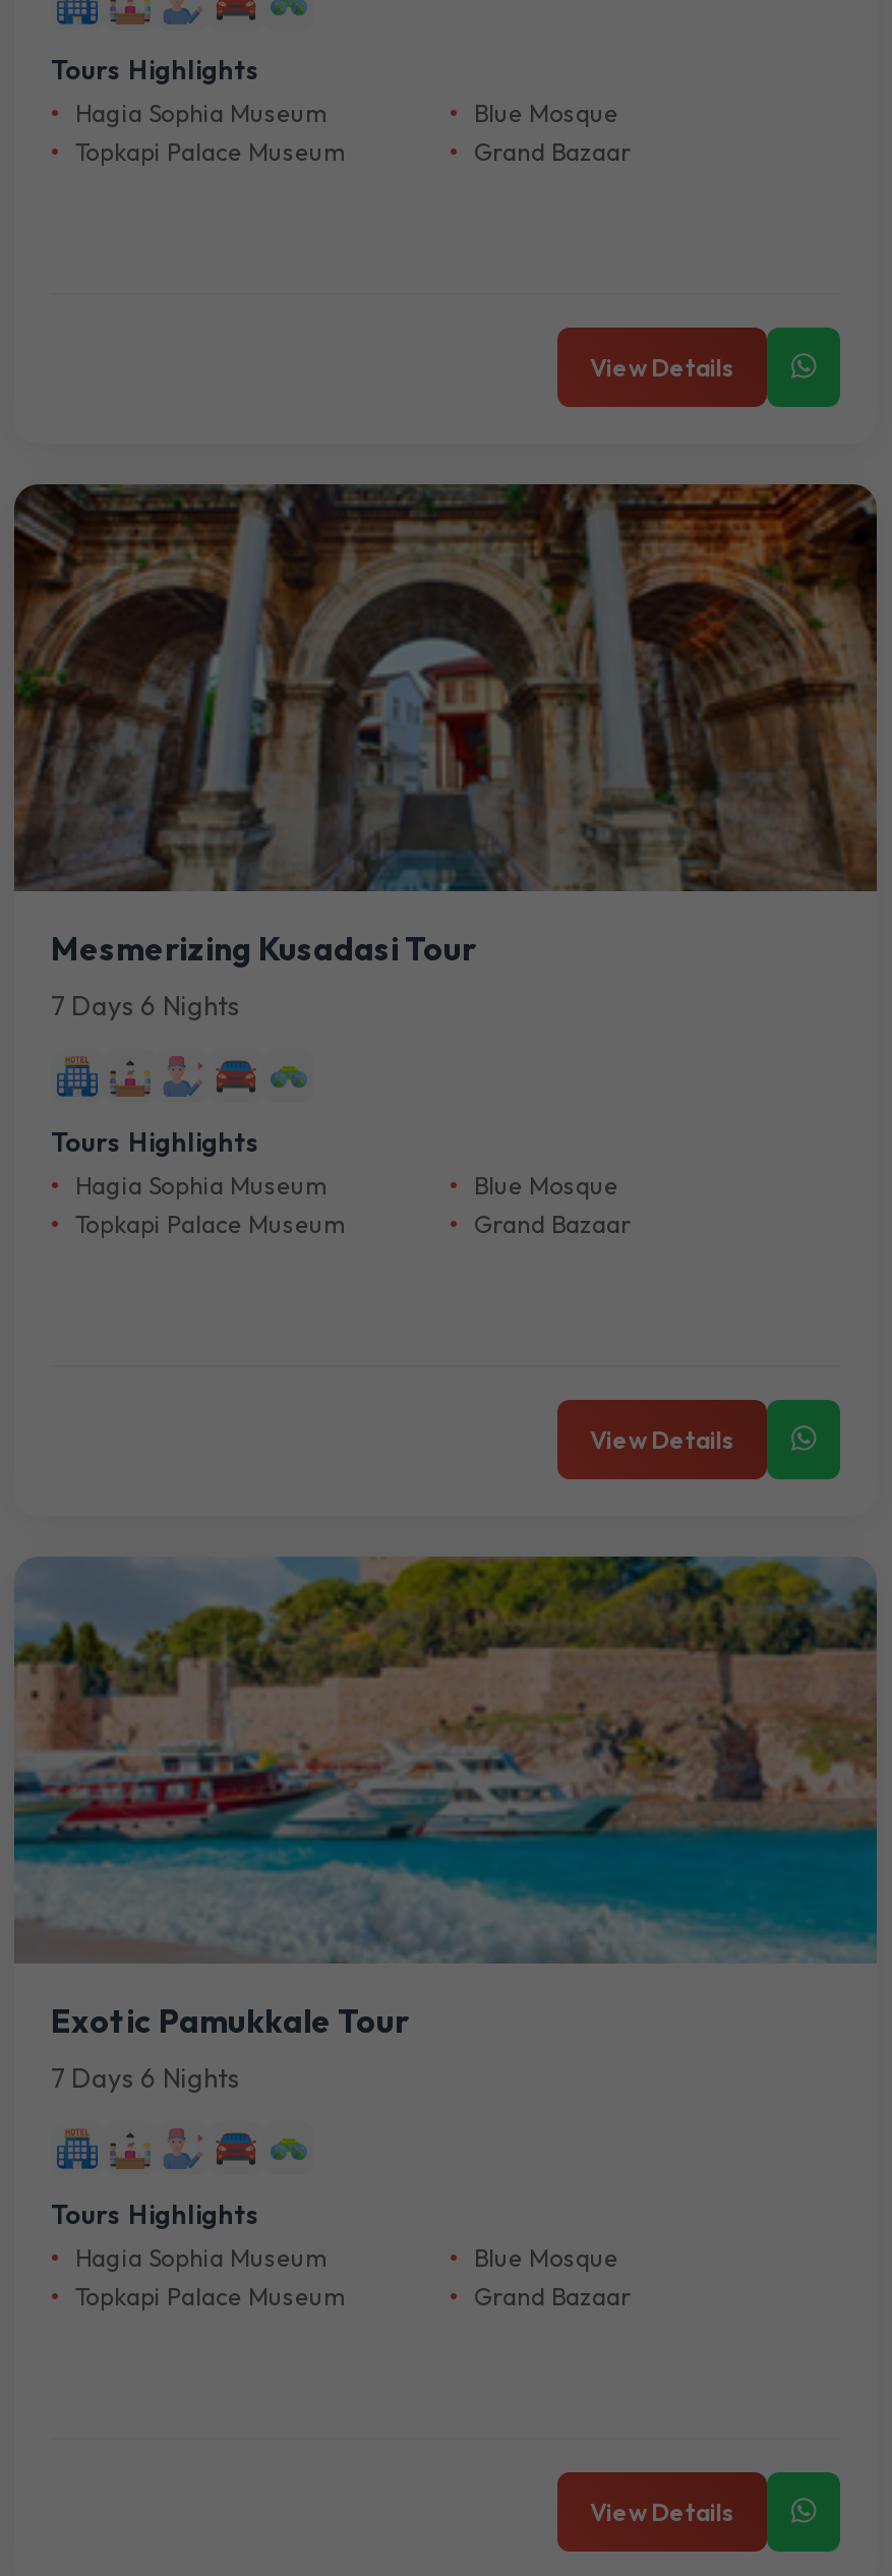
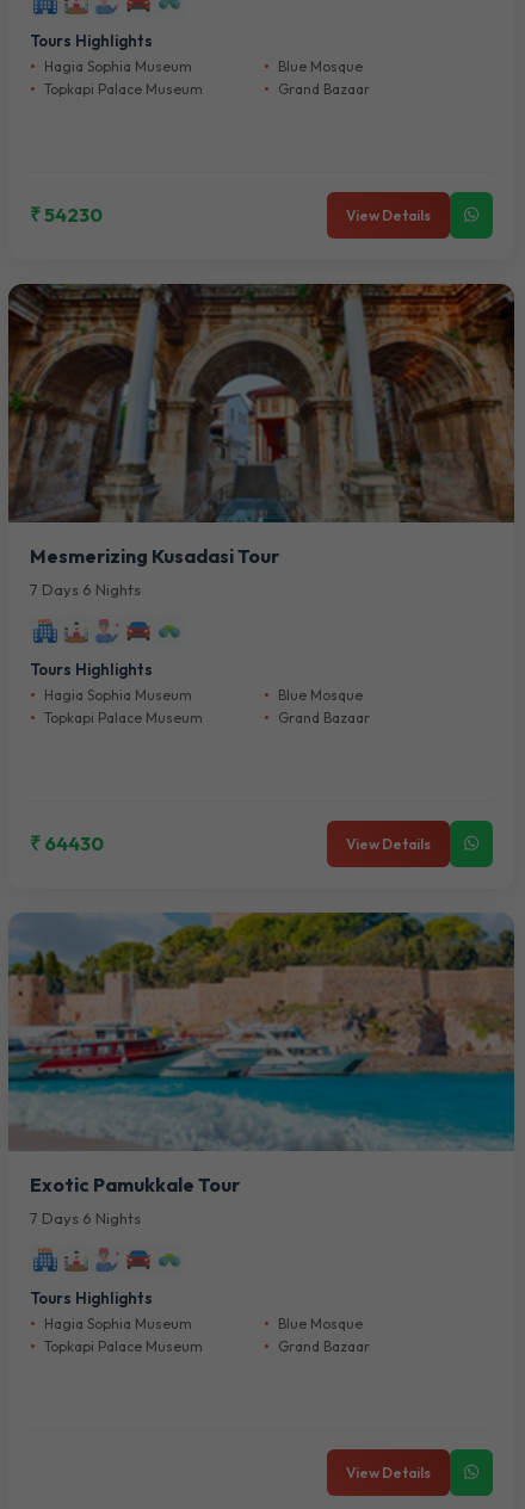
none -> [30,202,103,226] ₹ 54230
none -> [30,831,104,855] ₹ 64430

